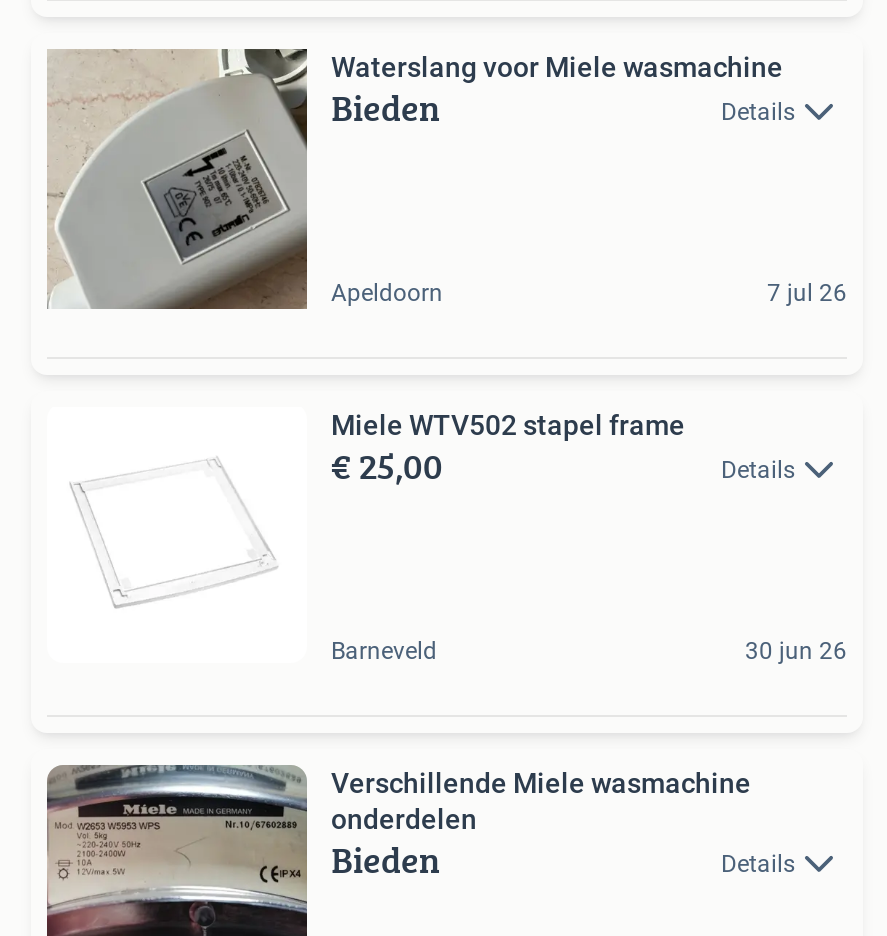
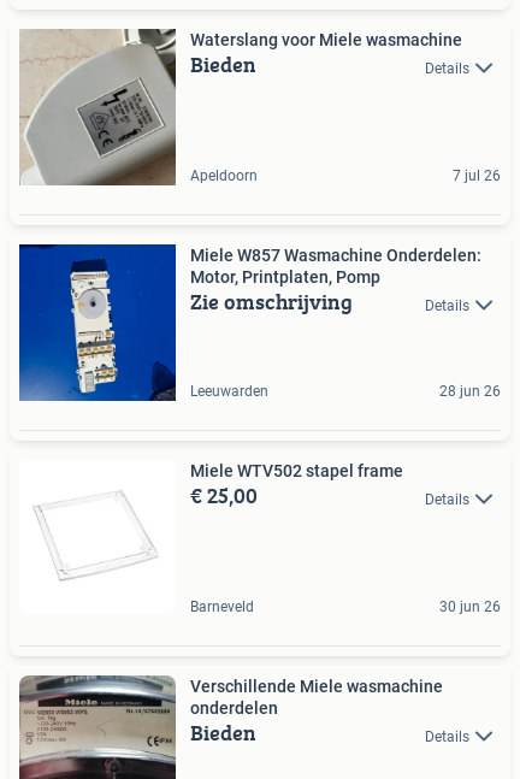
none -> [18,243,481,402] [image] | Miele W857 Wasmachine Onderdelen: | Motor, Printplaten, Pomp | Zie omschrijving | Details
none -> [190,383,501,400] Leeuwarden | 28 jun 26

